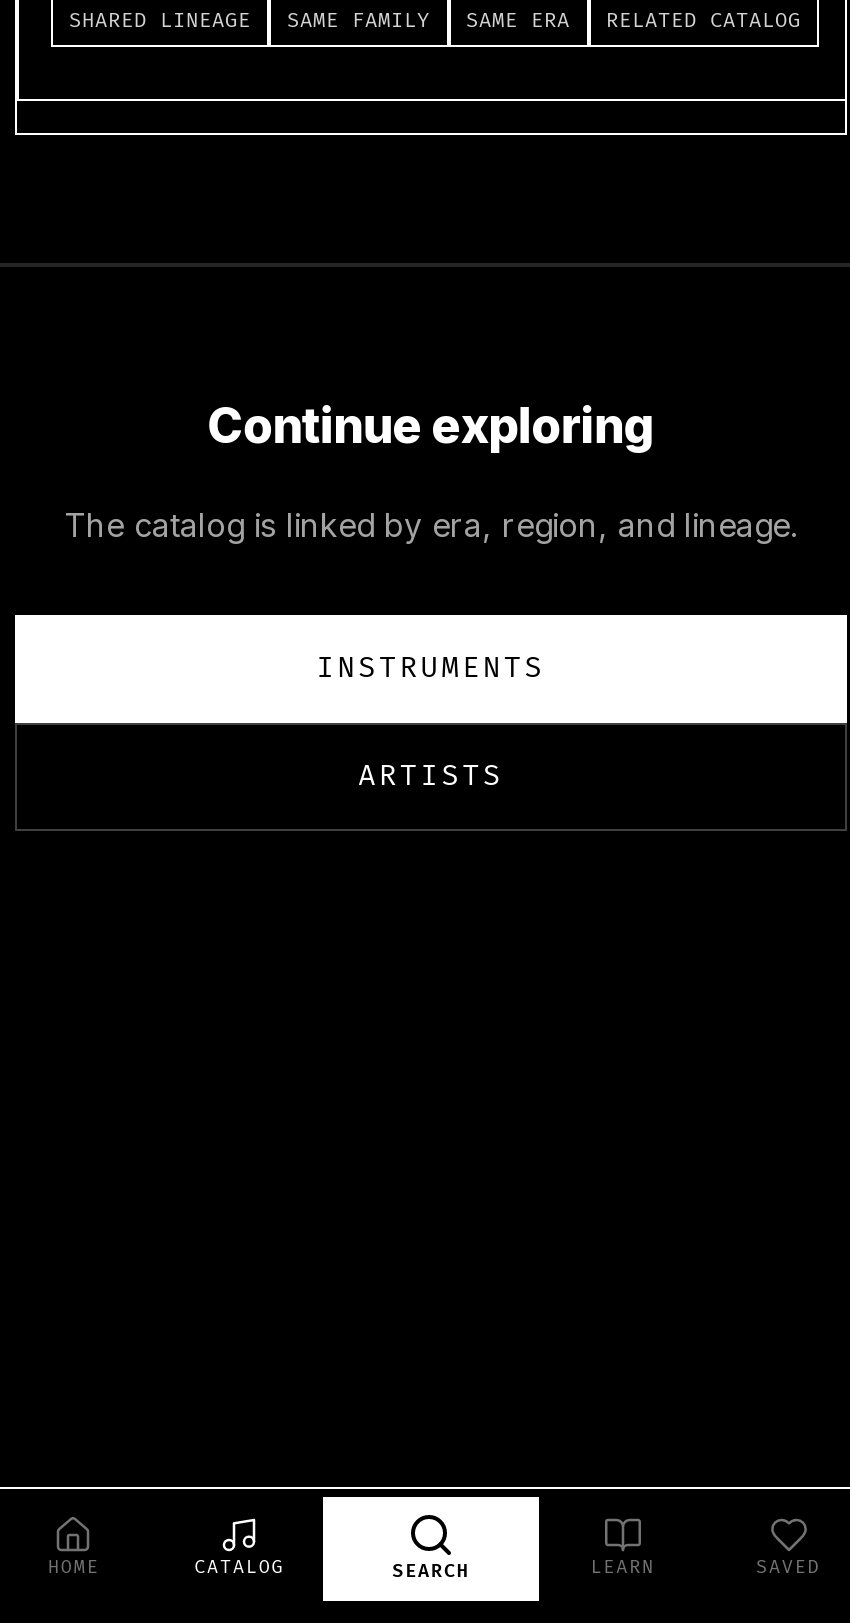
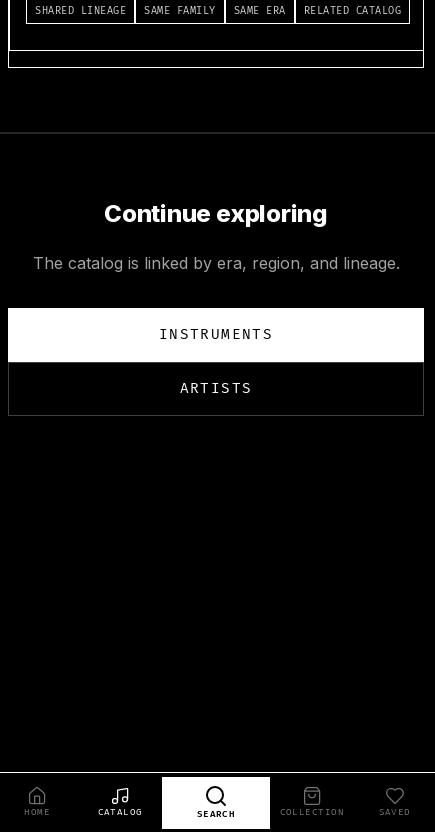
[590,1558,655,1580] LEARN -> [280,807,344,818] COLLECTION

